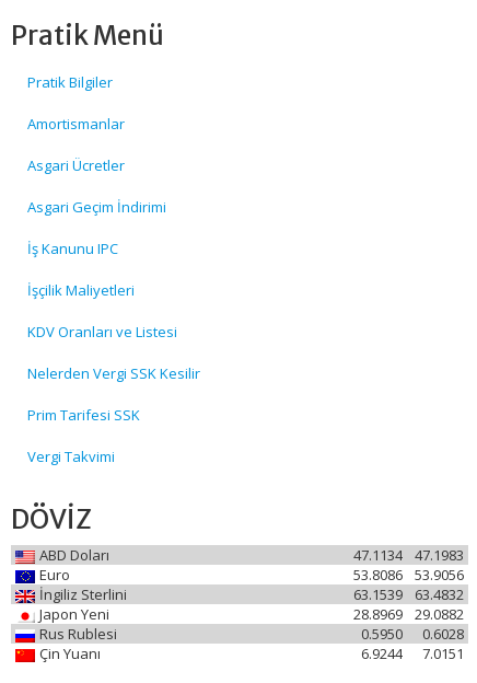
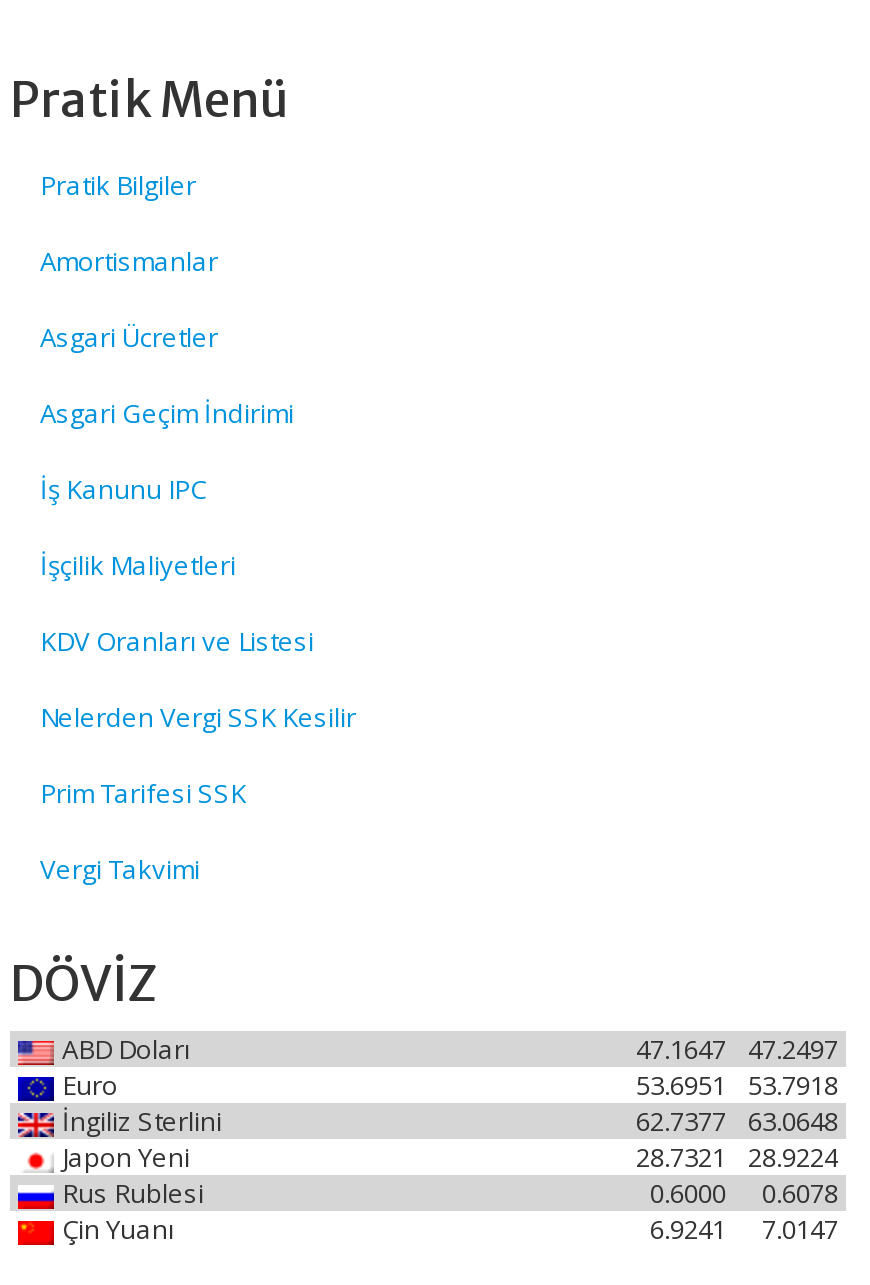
[353,545,403,565] 47.1134 -> [636,1031,726,1067] 47.1647
[415,545,464,565] 47.1983 -> [748,1031,838,1067] 47.2497
[353,565,403,584] 53.8086 -> [636,1067,726,1103] 53.6951
[415,565,464,584] 53.9056 -> [748,1067,838,1103] 53.7918
[353,584,403,604] 63.1539 -> [636,1103,726,1139] 62.7377
[415,584,464,604] 63.4832 -> [748,1103,838,1139] 63.0648
[353,604,403,624] 28.8969 -> [636,1139,726,1175] 28.7321
[415,604,464,624] 29.0882 -> [748,1139,838,1175] 28.9224
[361,624,403,644] 0.5950 -> [650,1175,726,1211] 0.6000
[422,624,464,644] 0.6028 -> [762,1175,838,1211] 0.6078
[361,644,403,663] 6.9244 -> [650,1211,726,1247] 6.9241
[422,644,464,663] 7.0151 -> [762,1211,838,1247] 7.0147

